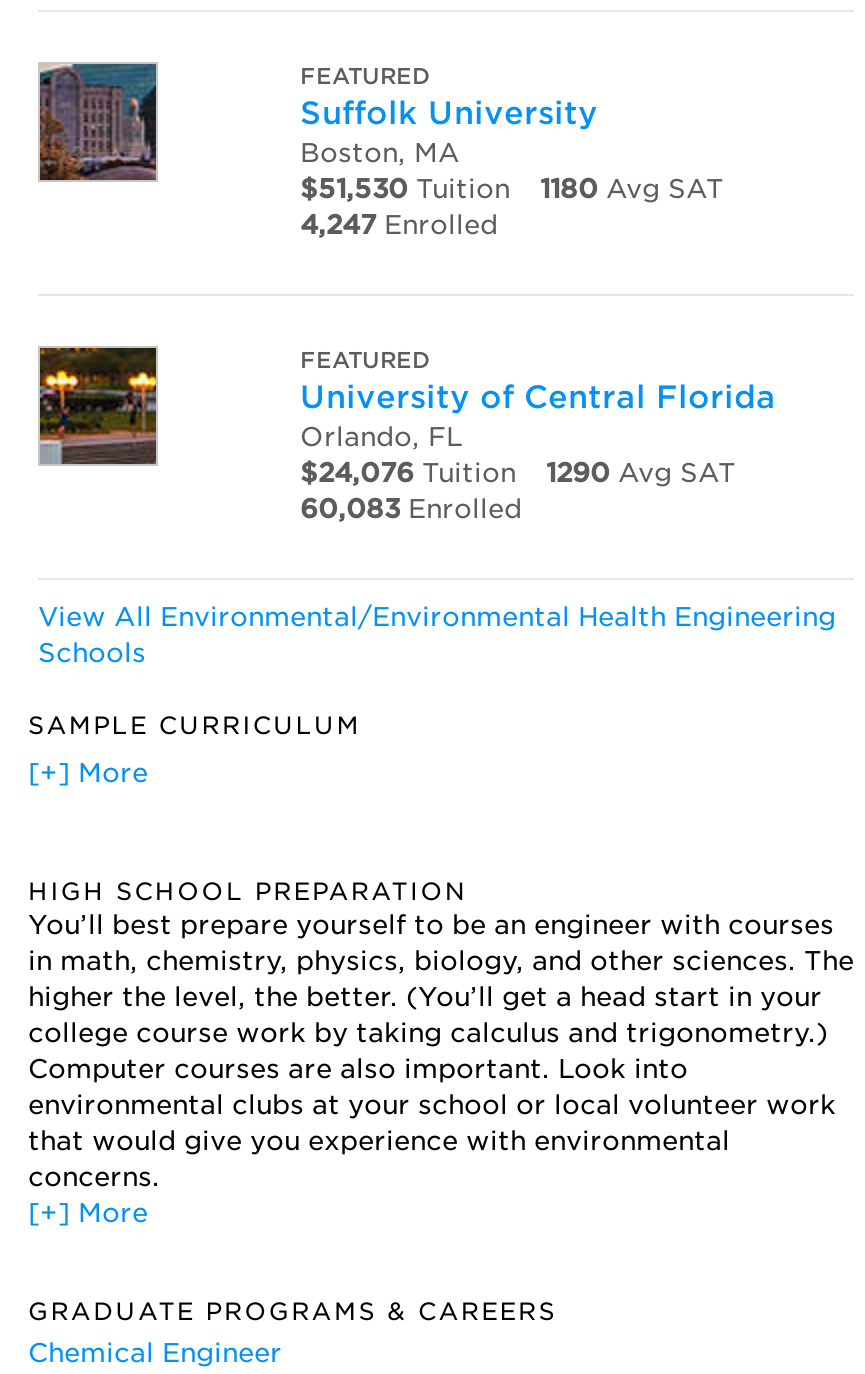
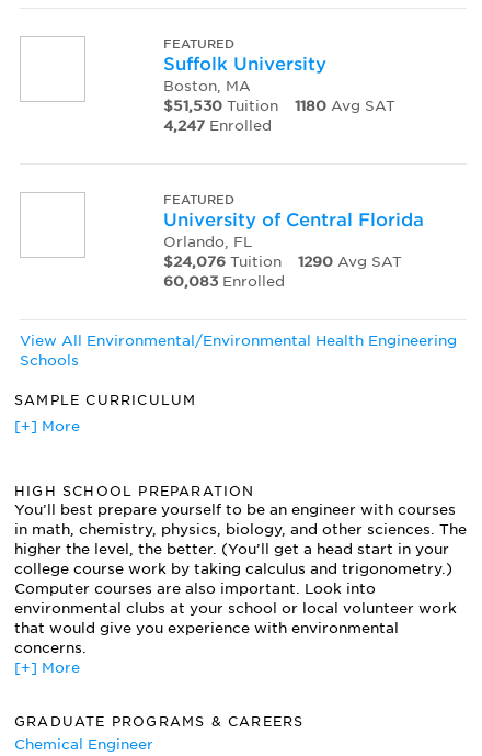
[38,62,158,182] [image] -> none
[38,346,158,466] [image] -> none

